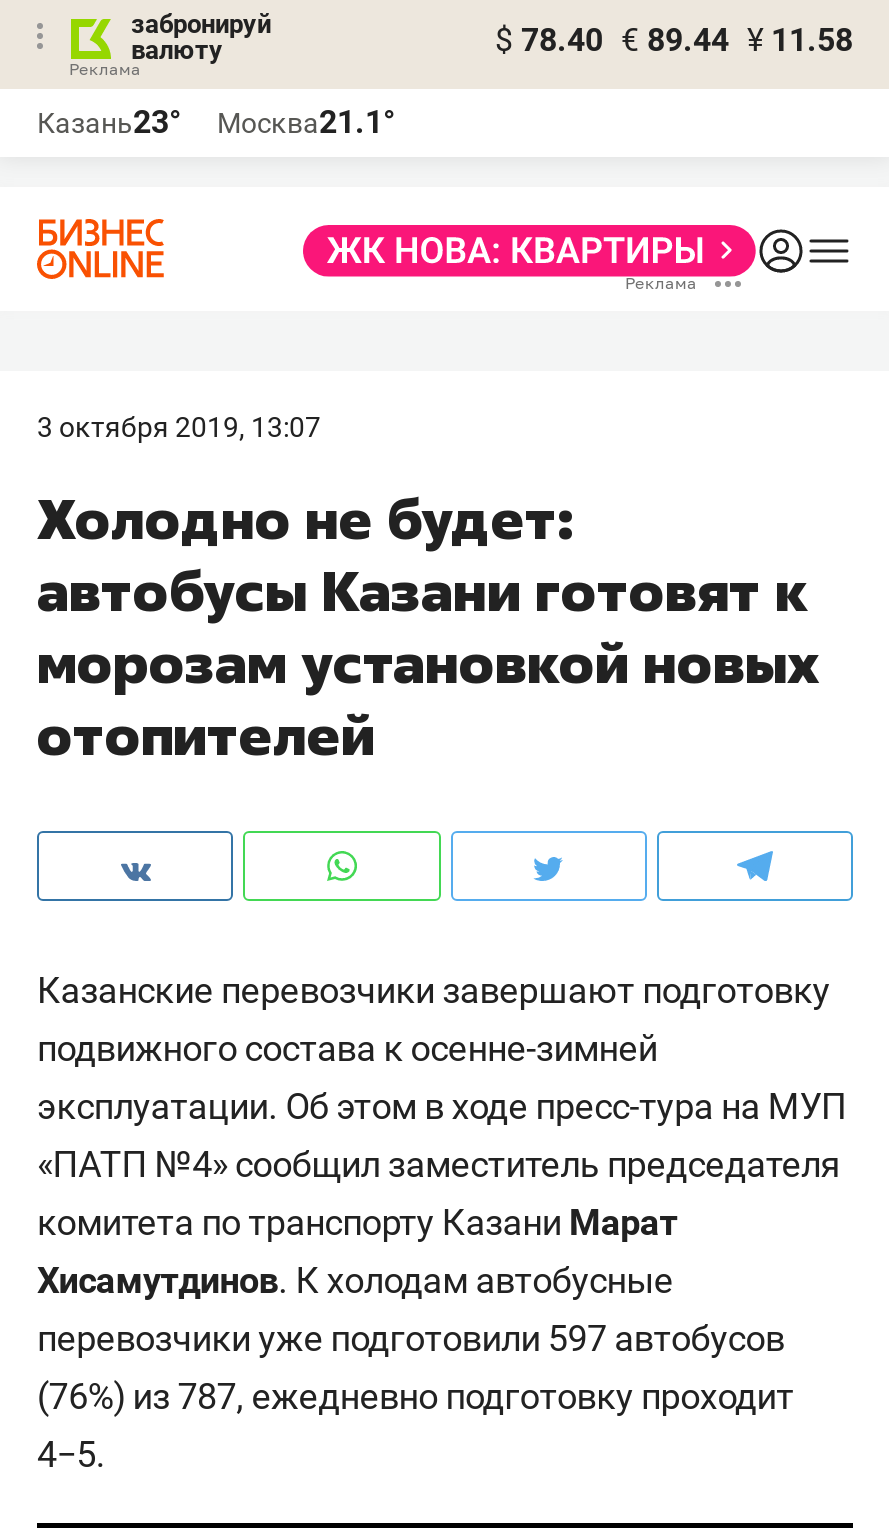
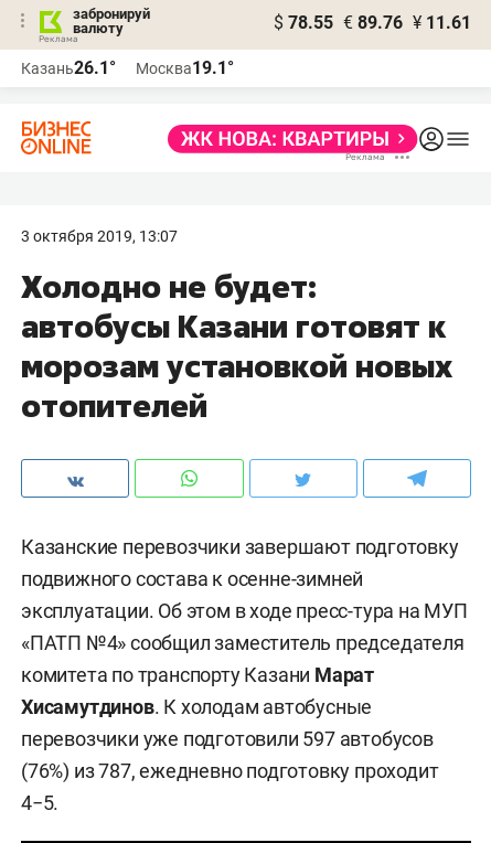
[495,21,853,59] $ 78.40 € 89.44 ¥ 11.58 -> [274,12,471,33] $ 78.55 € 89.76 ¥ 11.61
[37,103,181,141] Казань23° -> [21,57,116,78] Казань26.1°
[217,103,395,141] Москва21.1° -> [136,57,234,78] Москва19.1°

